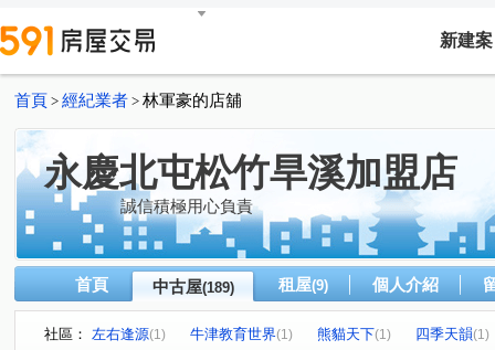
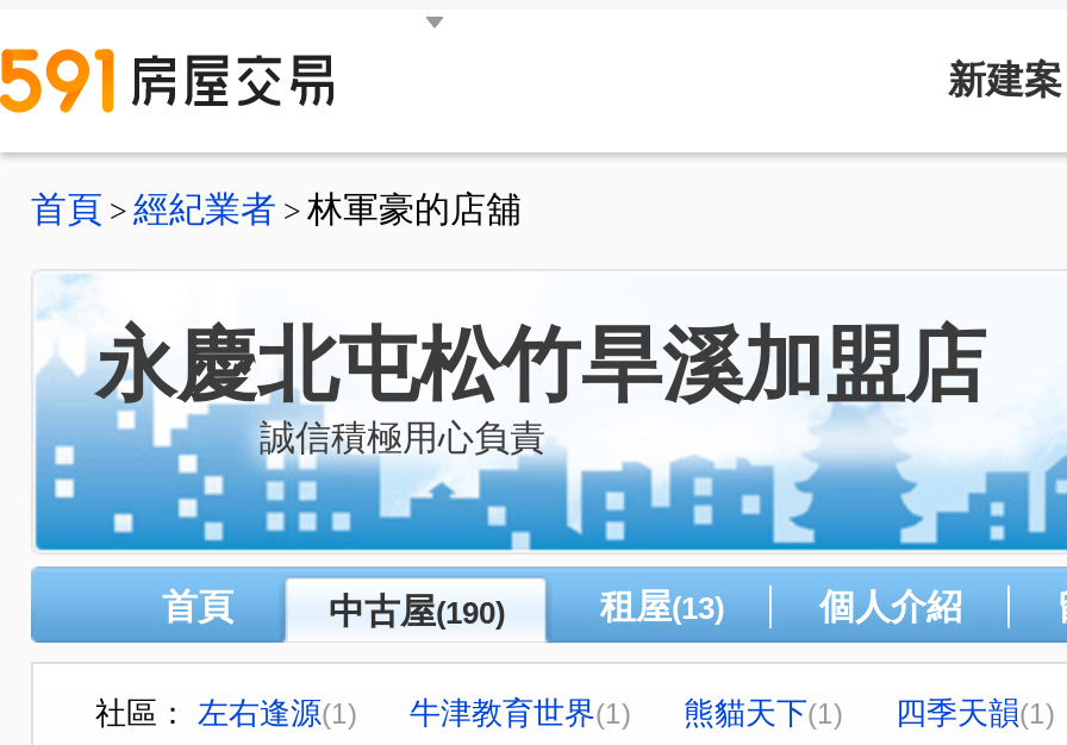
[152,277,234,296] 中古屋(189) -> [329,590,505,631] 中古屋(190)
[278,275,328,294] 租屋(9) -> [600,586,724,626] 租屋(13)

